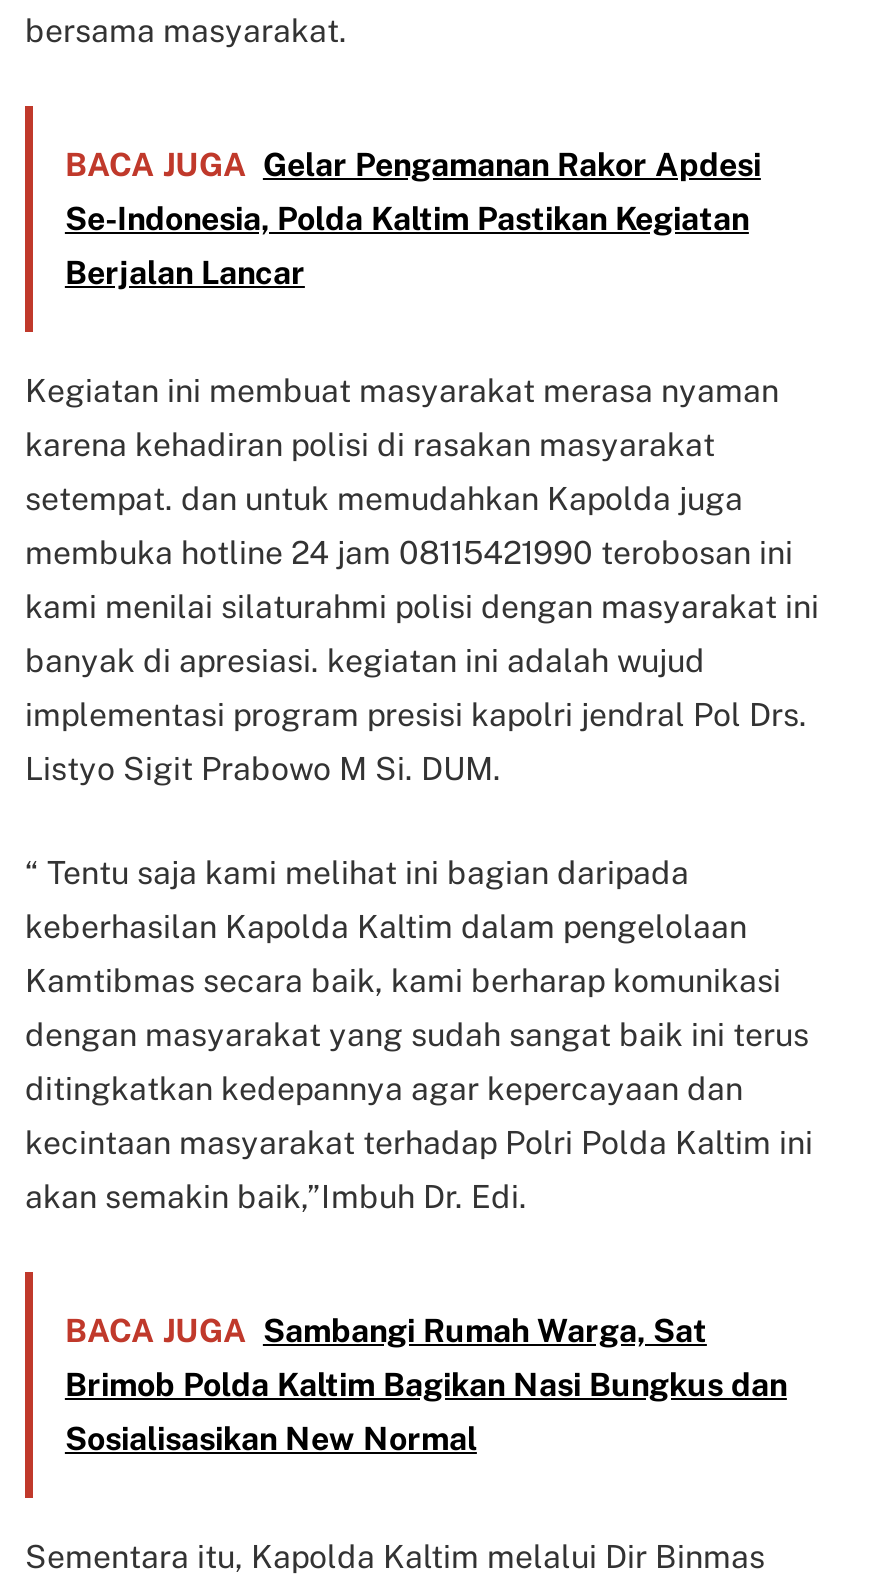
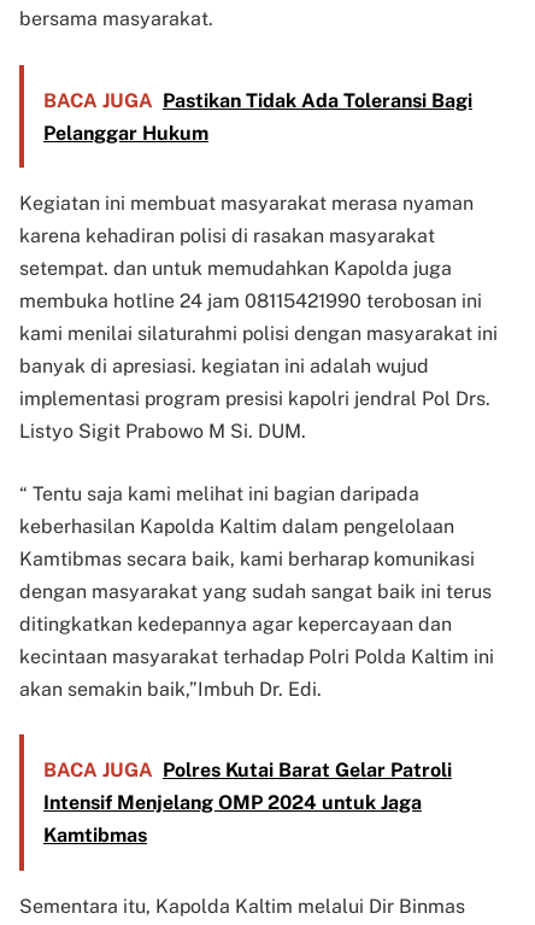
[65,146,761,292] BACA JUGA Gelar Pengamanan Rakor Apdesi | Se-Indonesia, Polda Kaltim Pastikan Kegiatan | Berjalan Lancar -> [43,89,472,144] BACA JUGA Pastikan Tidak Ada Toleransi Bagi | Pelanggar Hukum
[65,1312,787,1458] BACA JUGA Sambangi Rumah Warga, Sat | Brimob Polda Kaltim Bagikan Nasi Bungkus dan | Sosialisasikan New Normal -> [43,759,452,847] BACA JUGA Polres Kutai Barat Gelar Patroli | Intensif Menjelang OMP 2024 untuk Jaga | Kamtibmas

